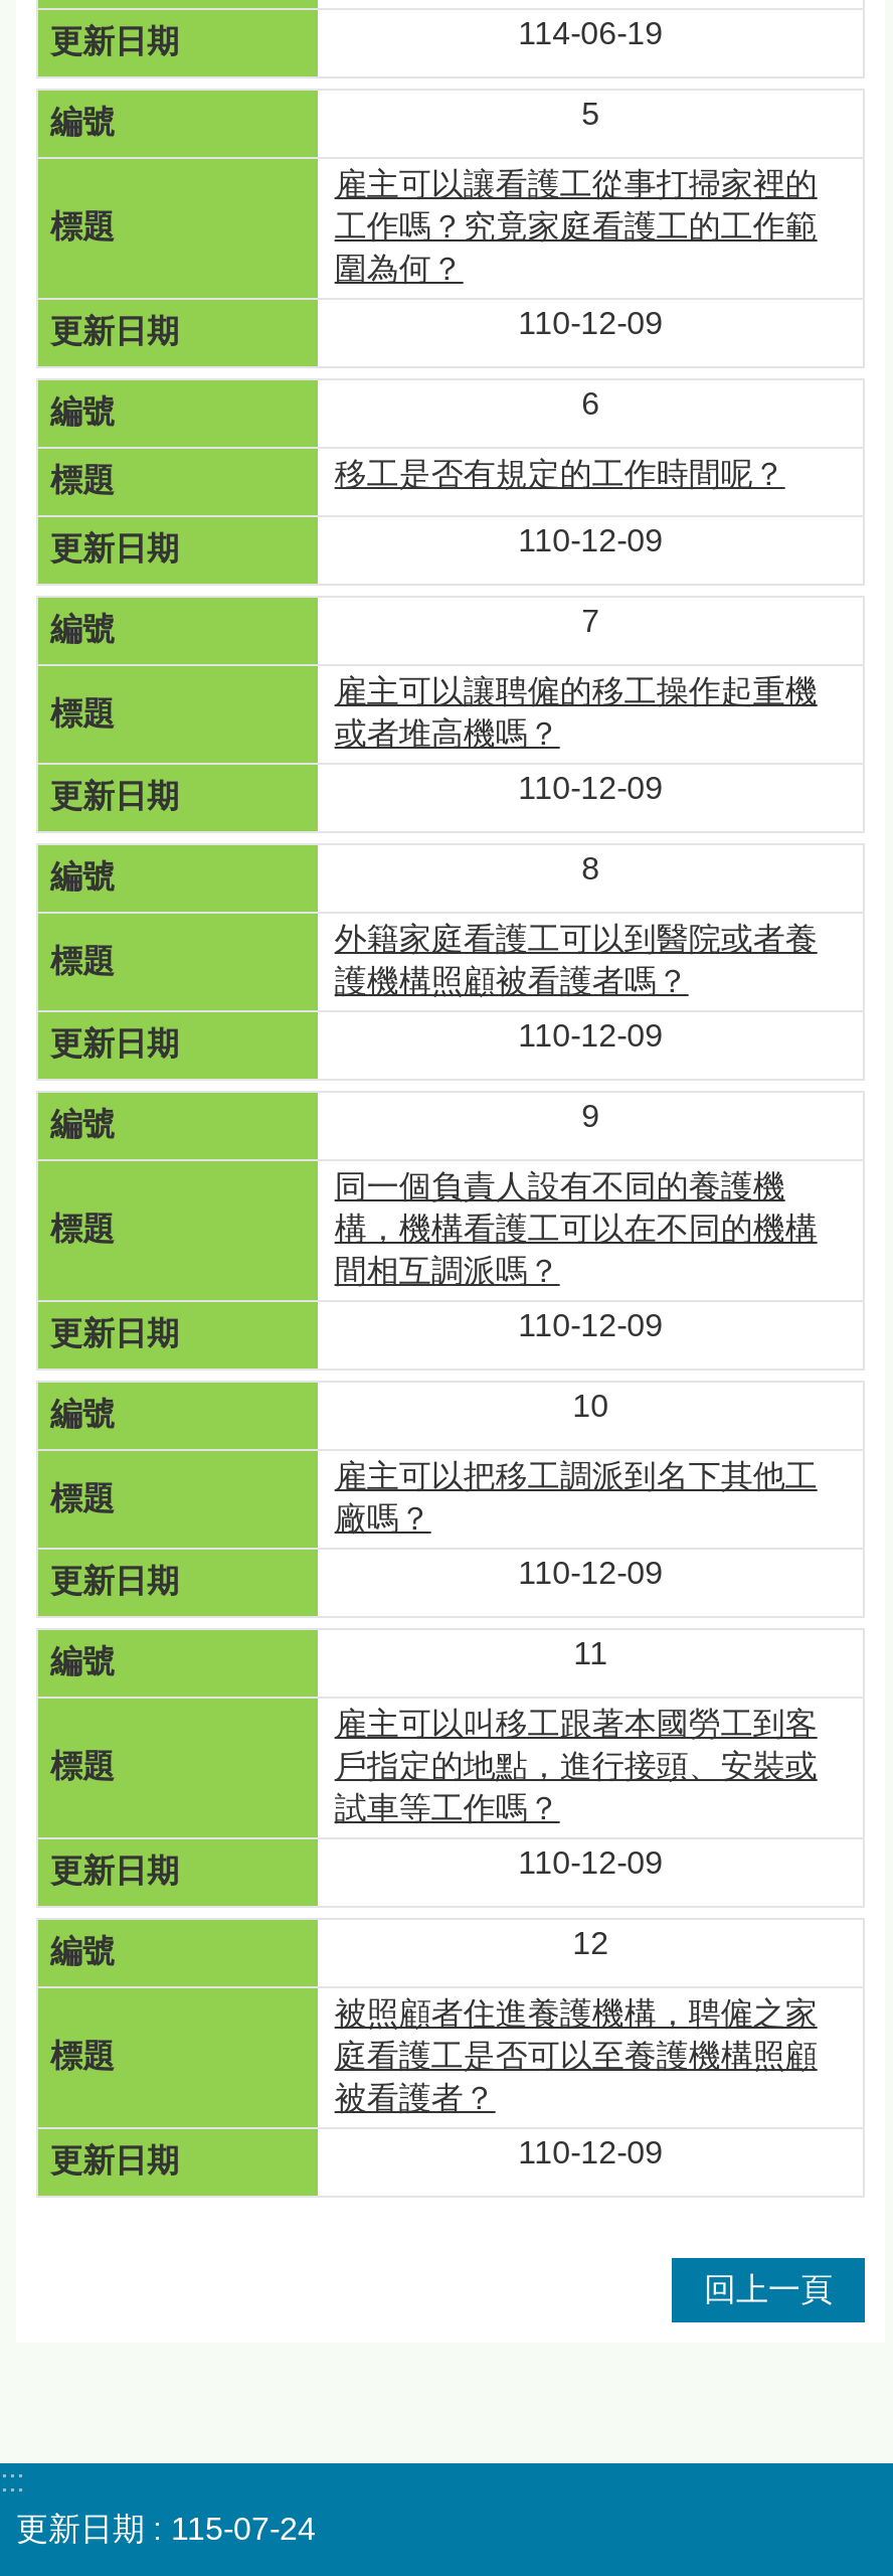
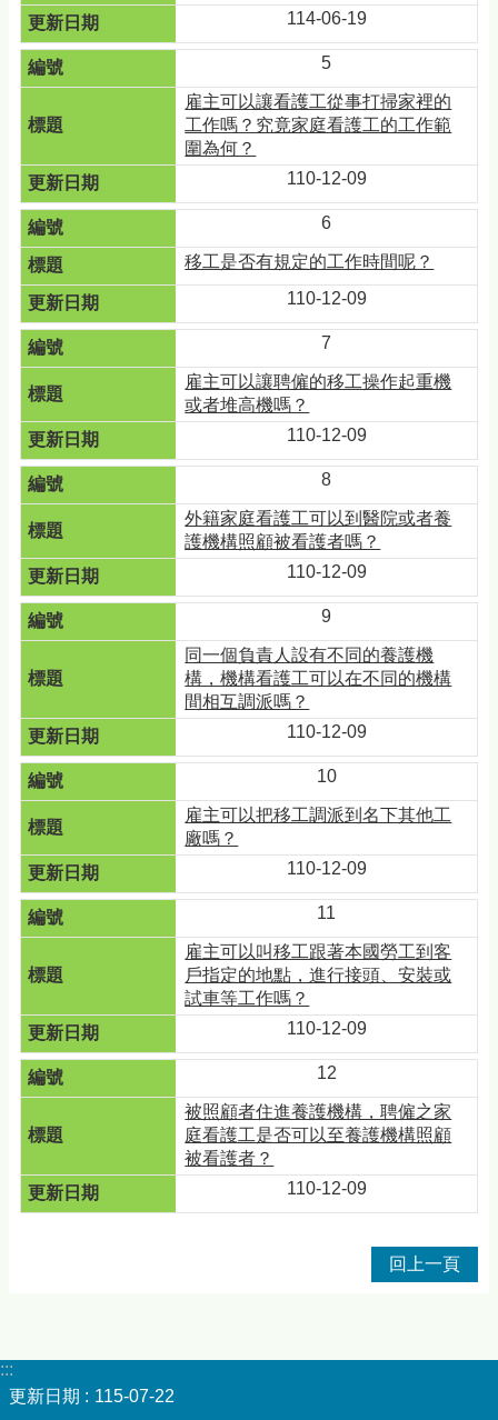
[16,2512,316,2546] 更新日期 115-07-24 -> [9,1387,175,1406] 更新日期 115-07-22

